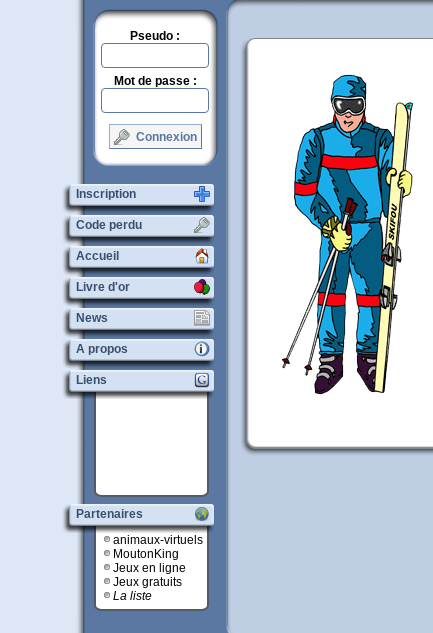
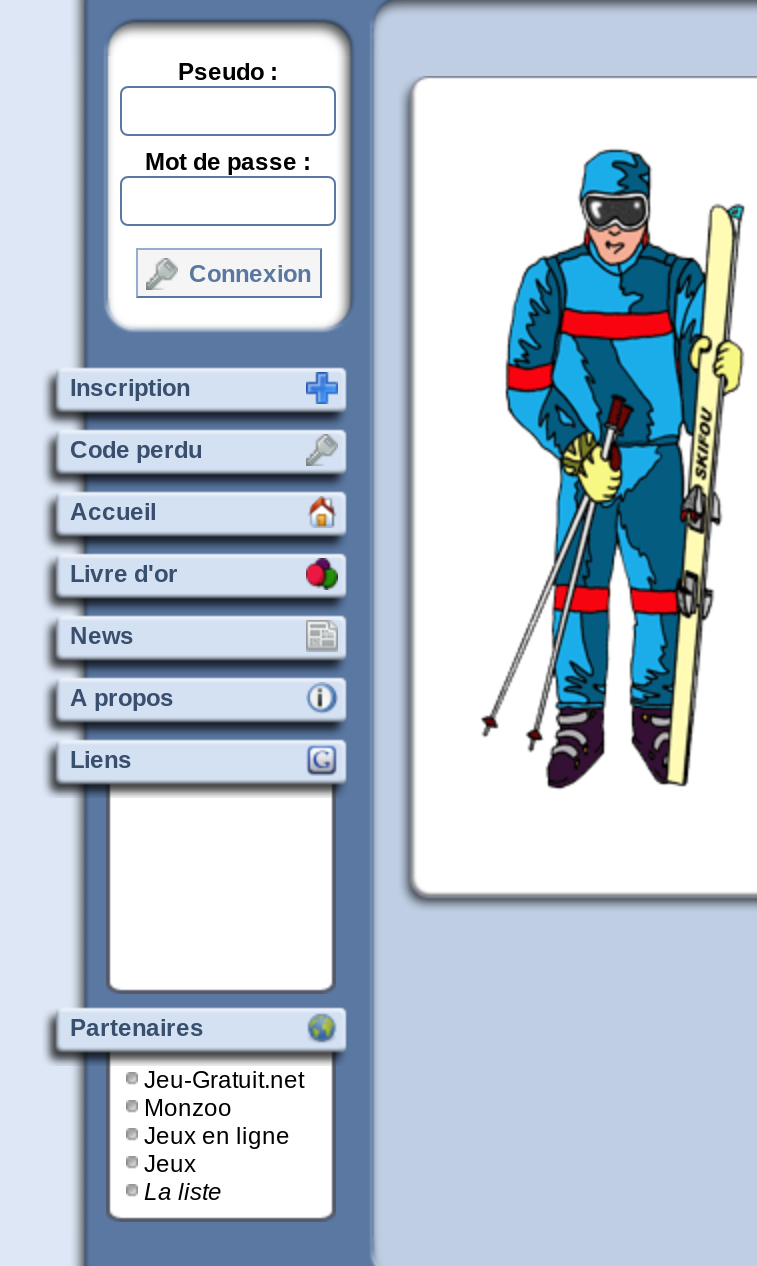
[113,533,203,561] animaux-virtuels | MoutonKing -> [144,1066,304,1122] Jeu-Gratuit.net | Monzoo
[113,575,182,589] Jeux gratuits -> [144,1150,196,1178] Jeux

